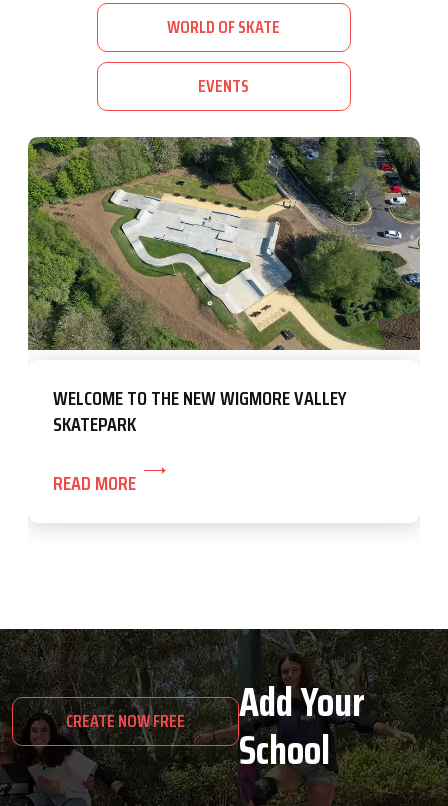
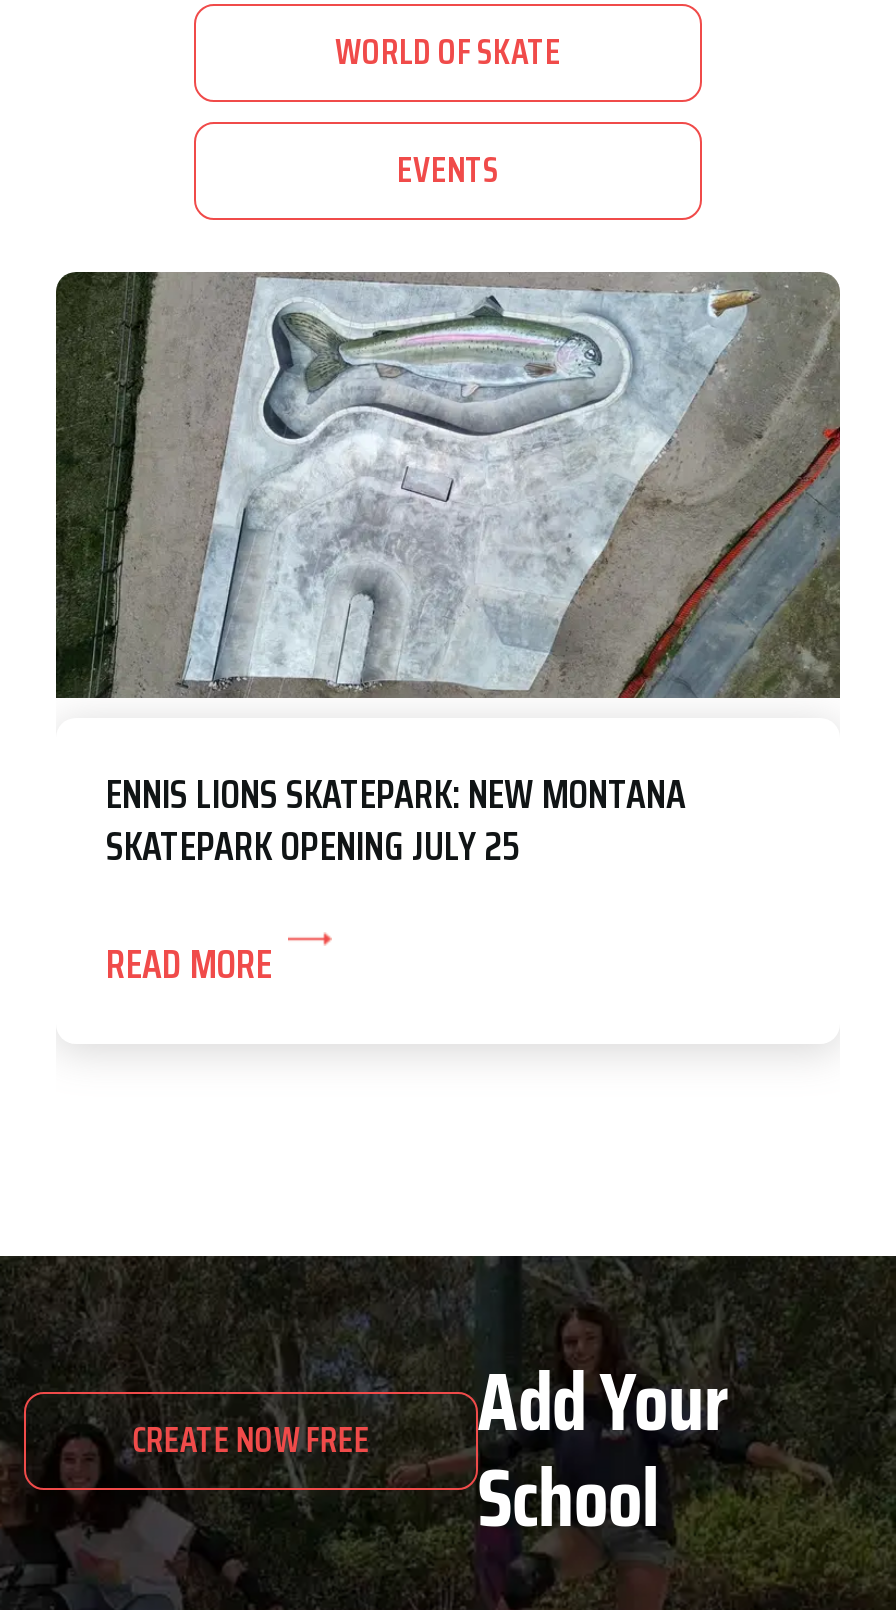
[27,137,421,440] [image] | WELCOME TO THE NEW WIGMORE VALLEY | SKATEPARK -> [54,272,842,877] [image] | ENNIS LIONS SKATEPARK: NEW MONTANA | SKATEPARK OPENING JULY 25

